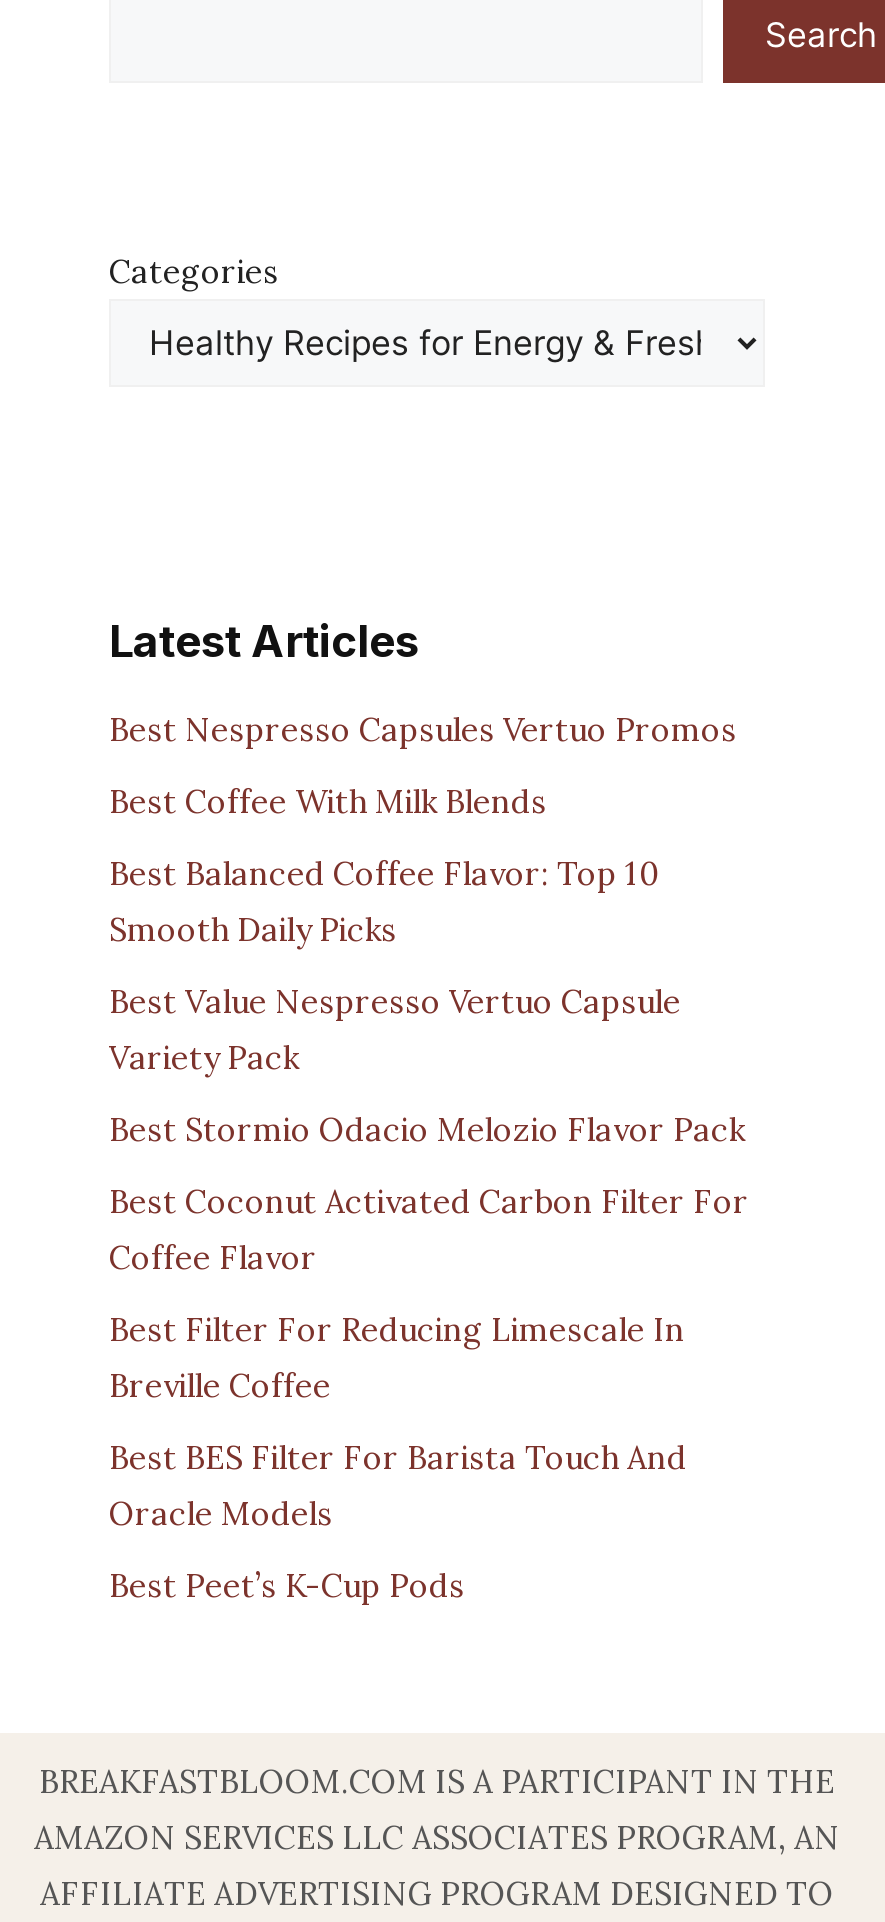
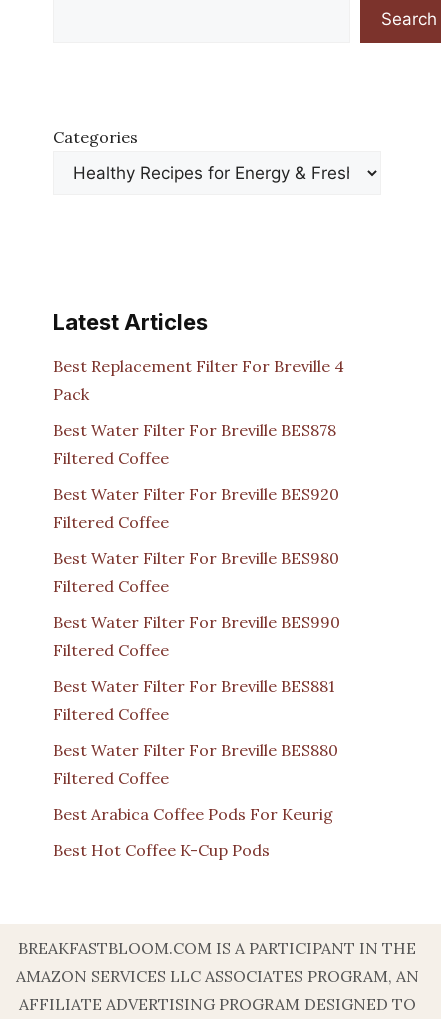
[109,709,737,749] Best Nespresso Capsules Vertuo Promos -> [53,356,344,404] Best Replacement Filter For Breville 4 | Pack
[109,781,547,821] Best Coffee With Milk Blends -> [53,420,336,468] Best Water Filter For Breville BES878 | Filtered Coffee
[109,853,659,949] Best Balanced Coffee Flavor: Top 10 | Smooth Daily Picks -> [53,484,339,532] Best Water Filter For Breville BES920 | Filtered Coffee
[109,981,681,1077] Best Value Nespresso Vertuo Capsule | Variety Pack -> [53,548,339,596] Best Water Filter For Breville BES980 | Filtered Coffee
[109,1109,745,1149] Best Stormio Odacio Melozio Flavor Pack -> [53,612,340,660] Best Water Filter For Breville BES990 | Filtered Coffee
[109,1181,749,1277] Best Coconut Activated Carbon Filter For | Coffee Flavor -> [53,676,335,724] Best Water Filter For Breville BES881 | Filtered Coffee
[109,1309,685,1405] Best Filter For Reducing Limescale In | Breville Coffee -> [53,740,338,788] Best Water Filter For Breville BES880 | Filtered Coffee
[109,1437,687,1533] Best BES Filter For Barista Touch And | Oracle Models -> [53,804,333,824] Best Arabica Coffee Pods For Keurig
[109,1565,465,1605] Best Peet’s K-Cup Pods -> [53,840,270,860] Best Hot Coffee K-Cup Pods

